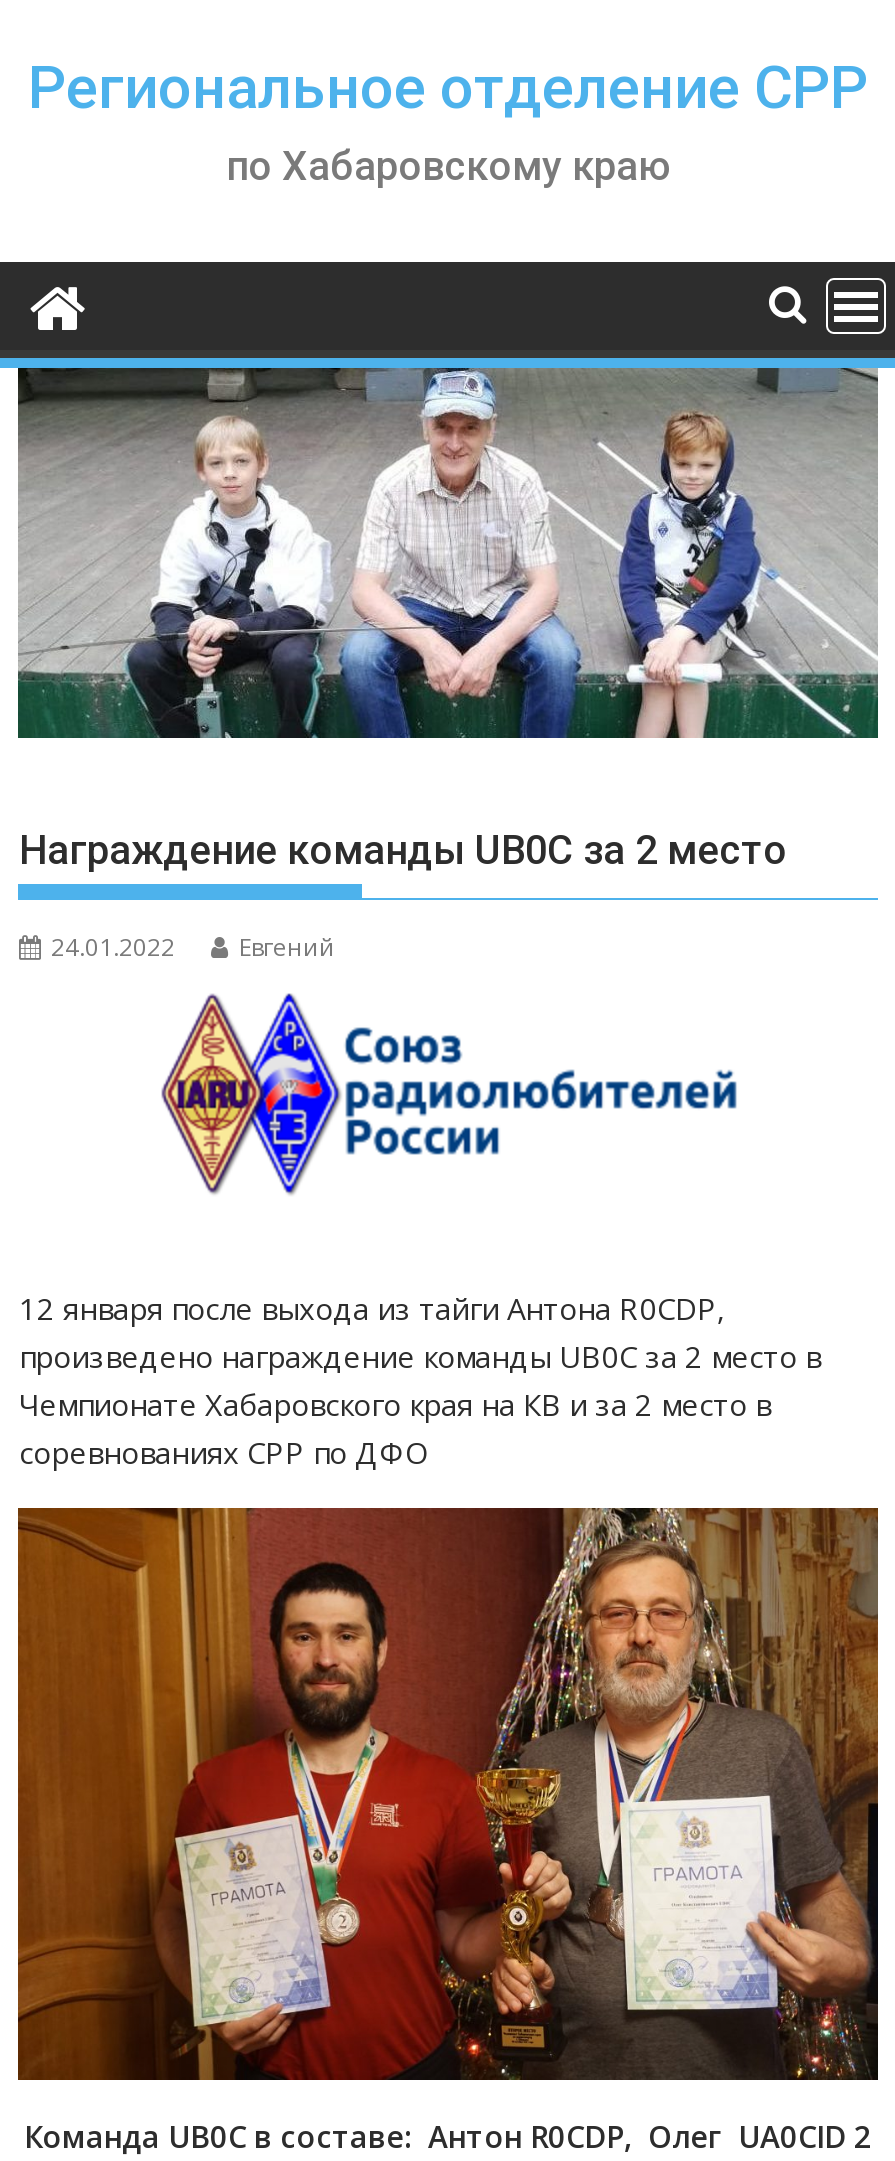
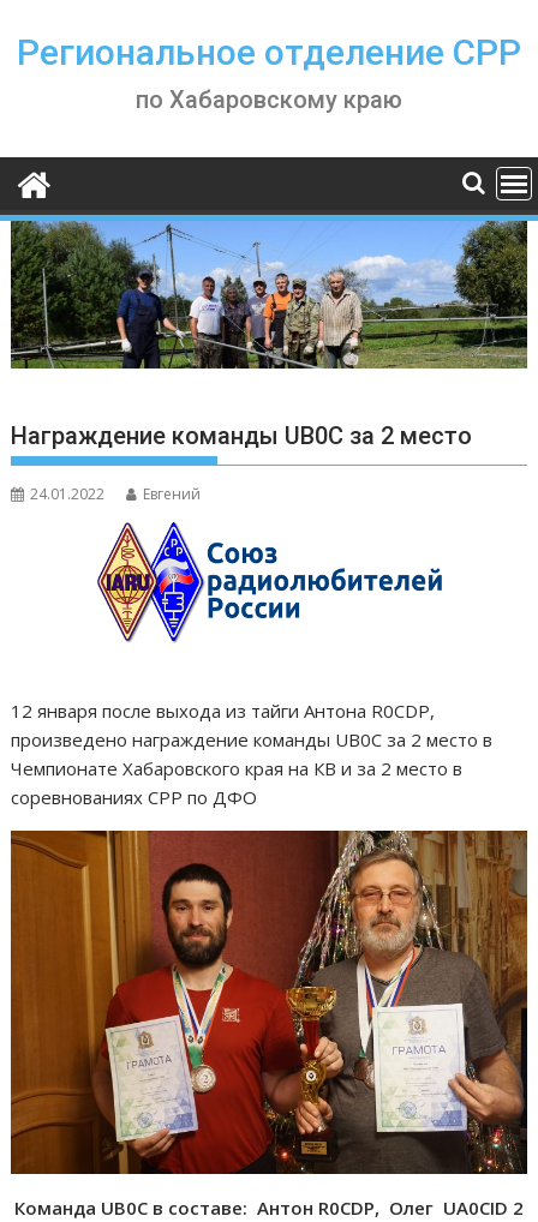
[18,366,880,740] [image] -> [11,220,527,370] [image]

